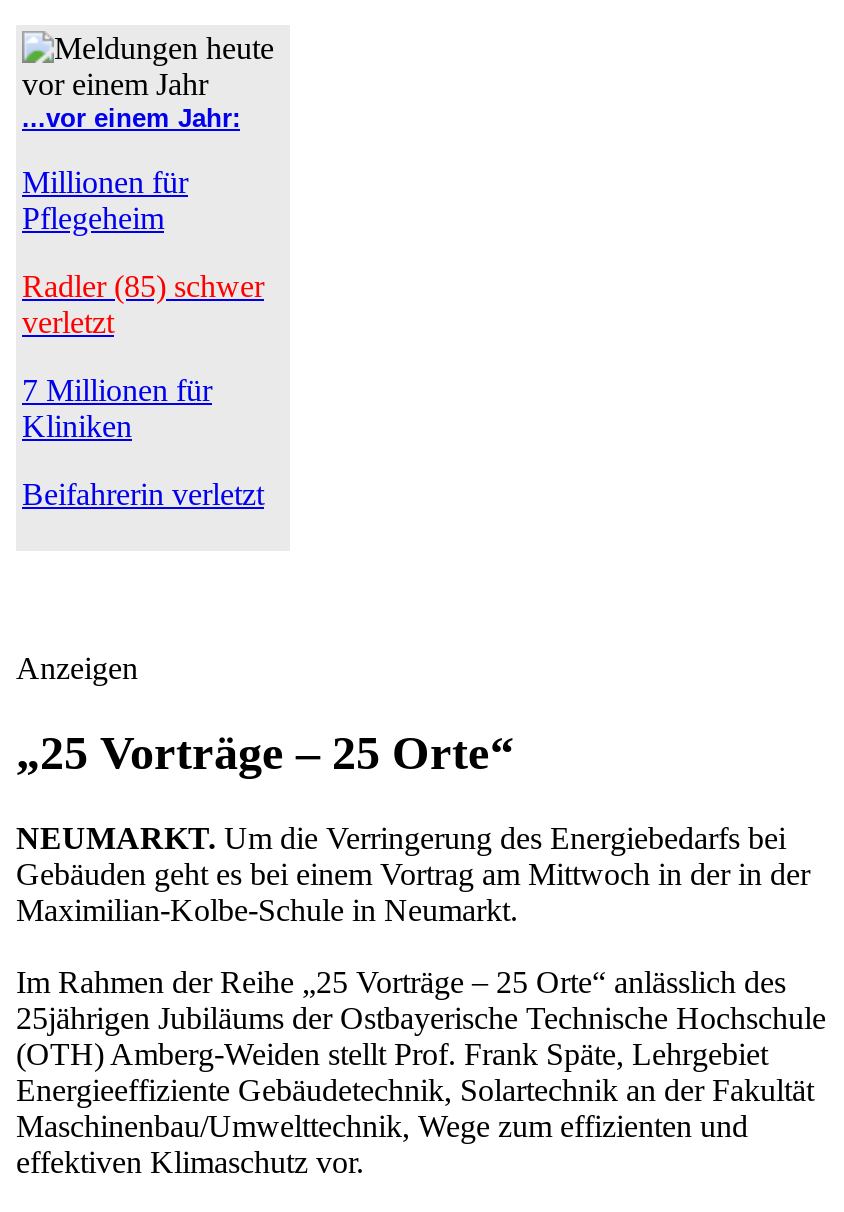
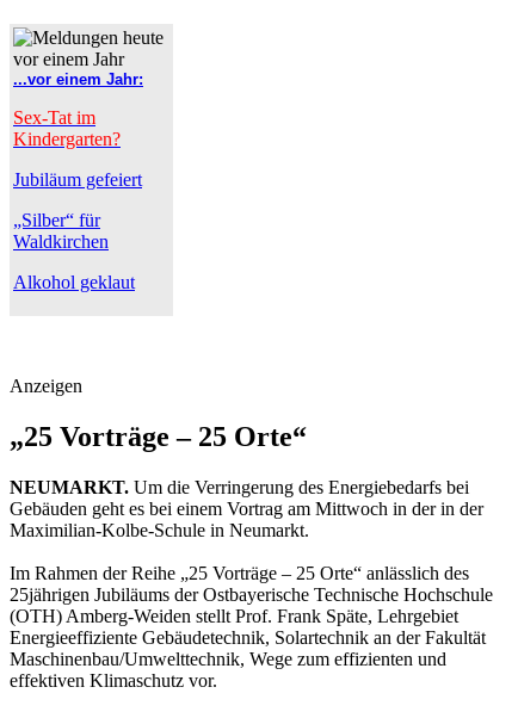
[22,165,188,235] Millionen für | Pflegeheim -> [13,107,121,149] Sex-Tat im | Kindergarten?
[22,269,264,339] Radler (85) schwer | verletzt -> [13,169,142,190] Jubiläum gefeiert
[22,373,212,443] 7 Millionen für | Kliniken -> [13,210,109,252] „Silber“ für | Waldkirchen
[22,477,264,511] Beifahrerin verletzt -> [13,272,135,292] Alkohol geklaut

